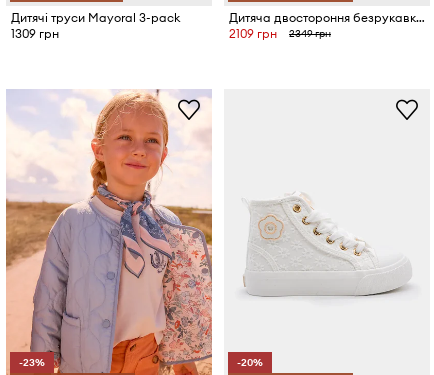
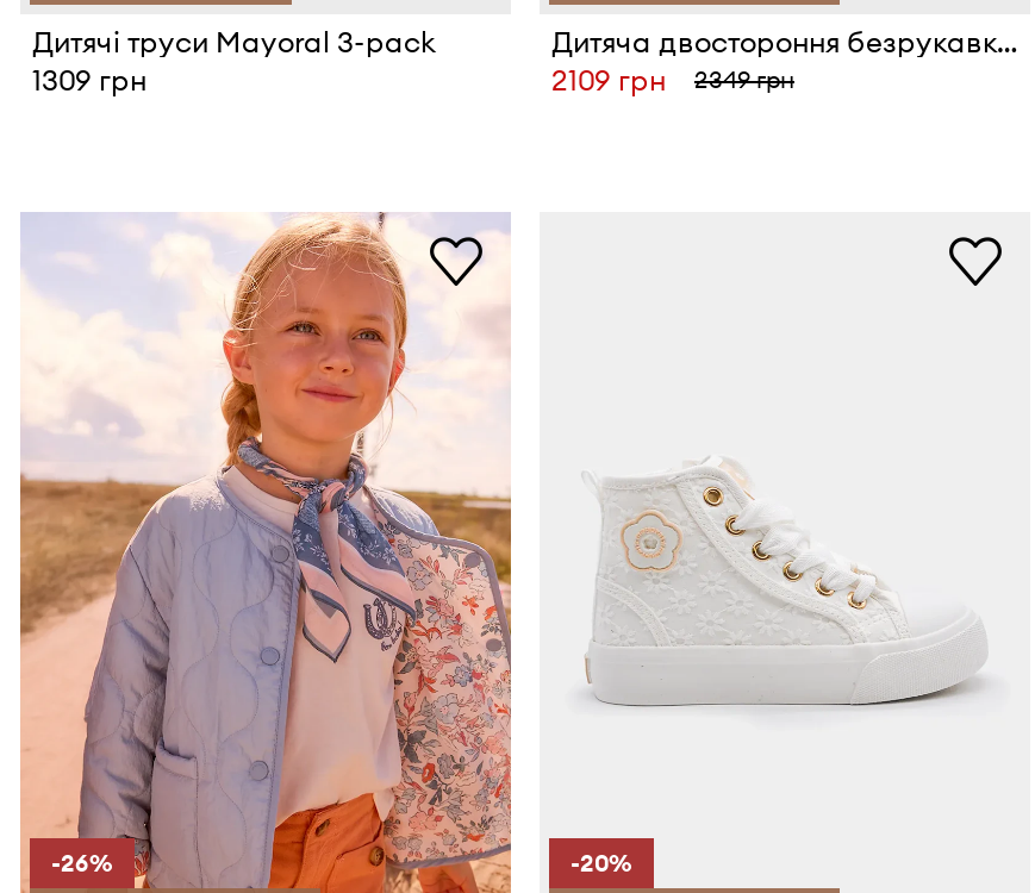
[19,356,45,369] -23% -> [51,848,113,879] -26%

